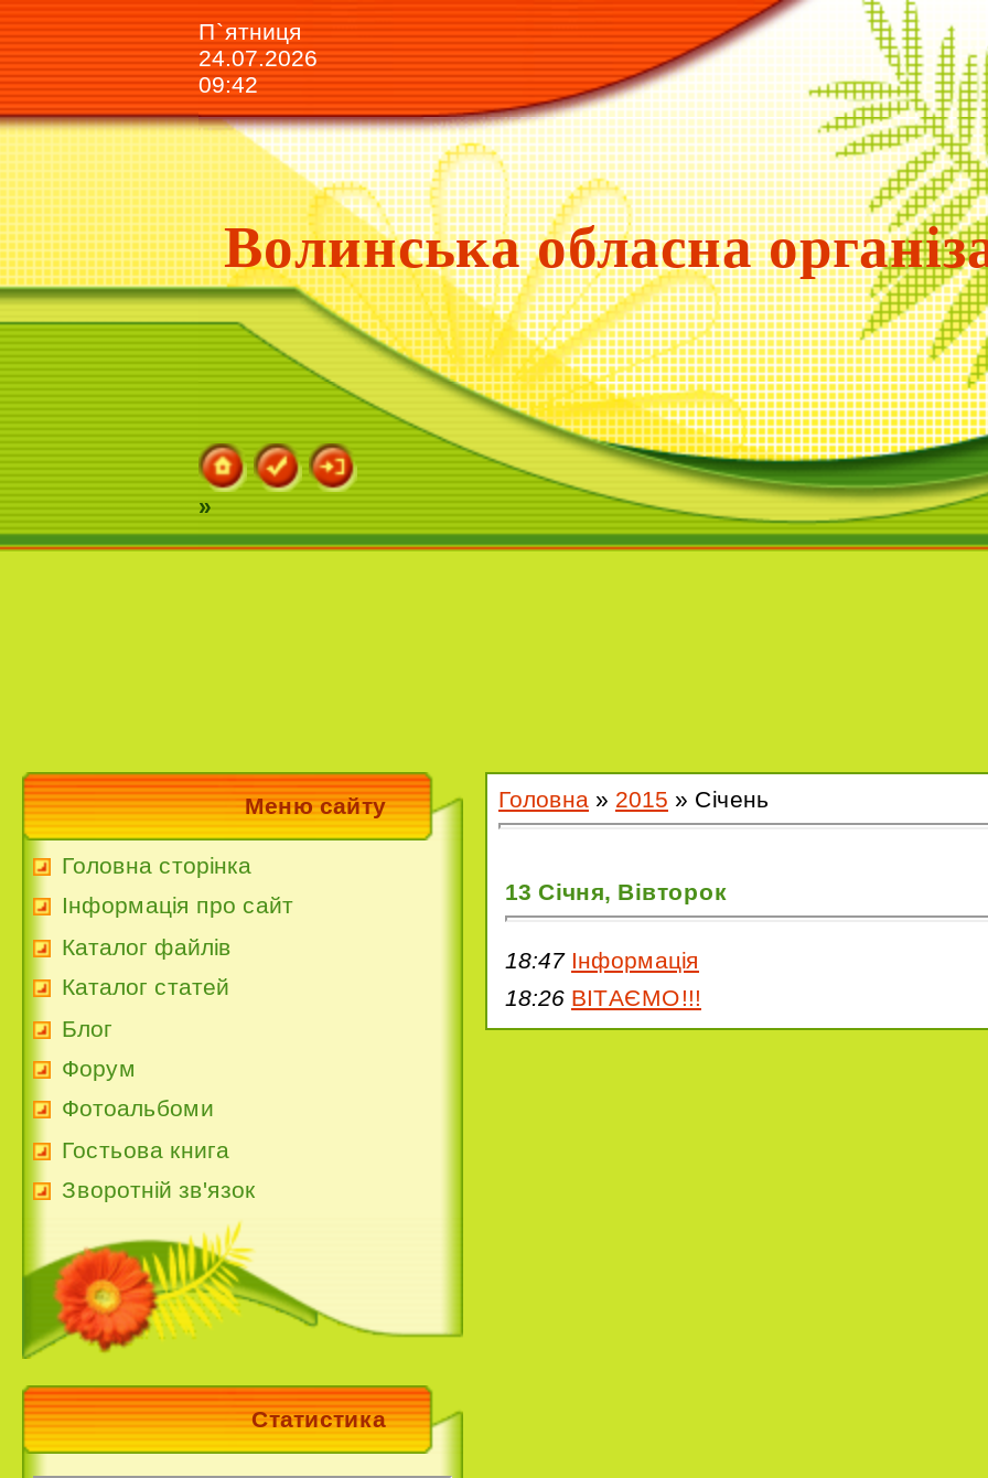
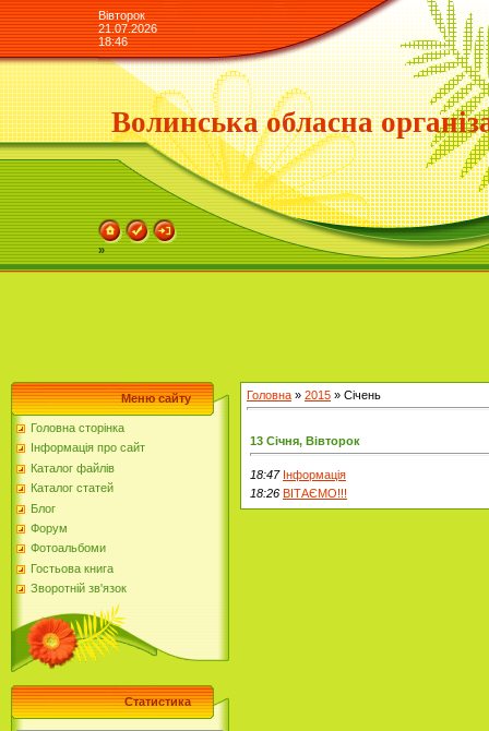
[198,18,318,97] П`ятниця | 24.07.2026 | 09:42 -> [98,9,157,48] Вівторок | 21.07.2026 | 18:46

